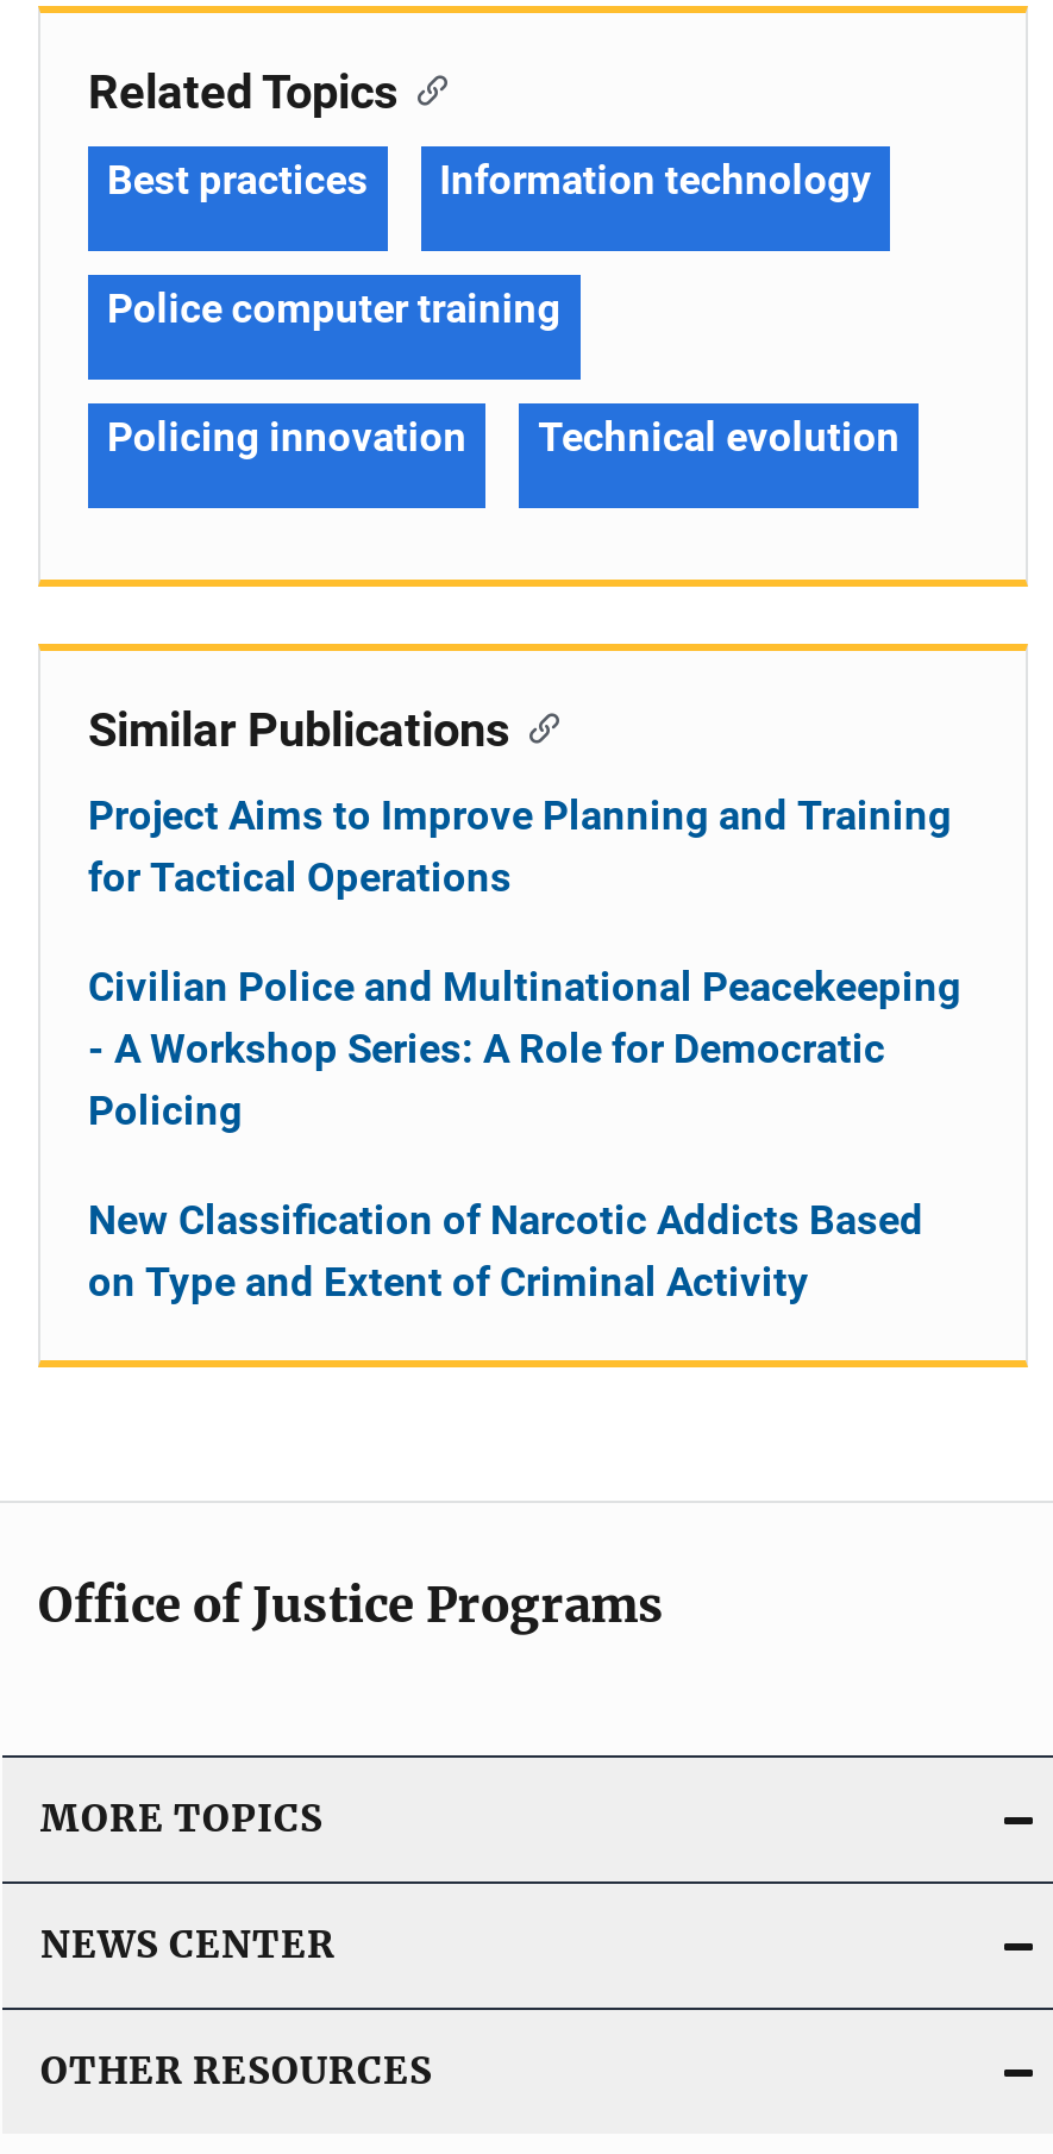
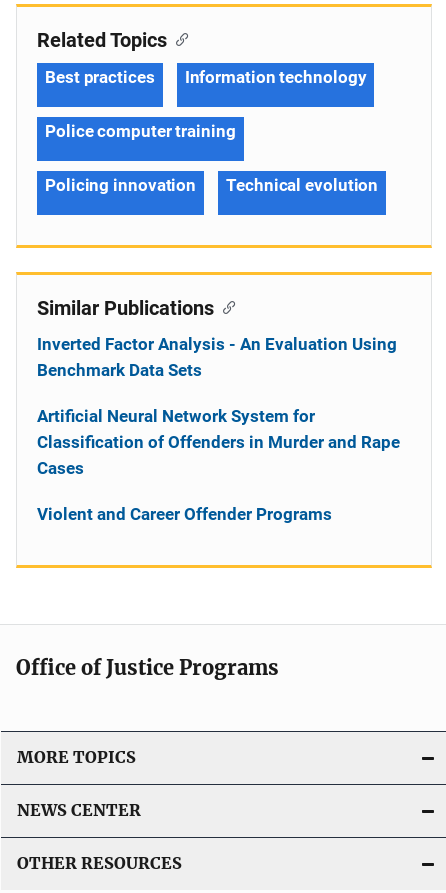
[88,791,952,900] Project Aims to Improve Planning and Training | for Tactical Operations -> [37,334,397,380] Inverted Factor Analysis - An Evaluation Using | Benchmark Data Sets
[88,962,961,1134] Civilian Police and Multinational Peacekeeping | - A Workshop Series: A Role for Democratic | Policing -> [37,406,400,478] Artificial Neural Network System for | Classification of Offenders in Murder and Rape | Cases
[88,1196,923,1305] New Classification of Narcotic Addicts Based | on Type and Extent of Criminal Activity -> [37,504,332,524] Violent and Career Offender Programs

